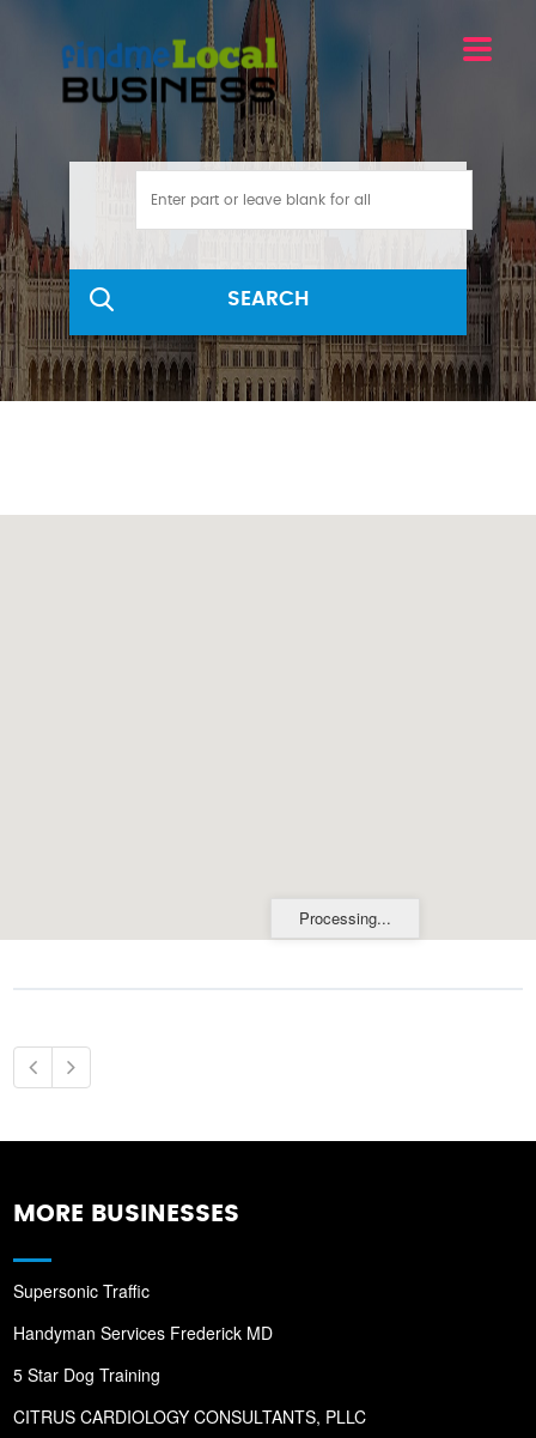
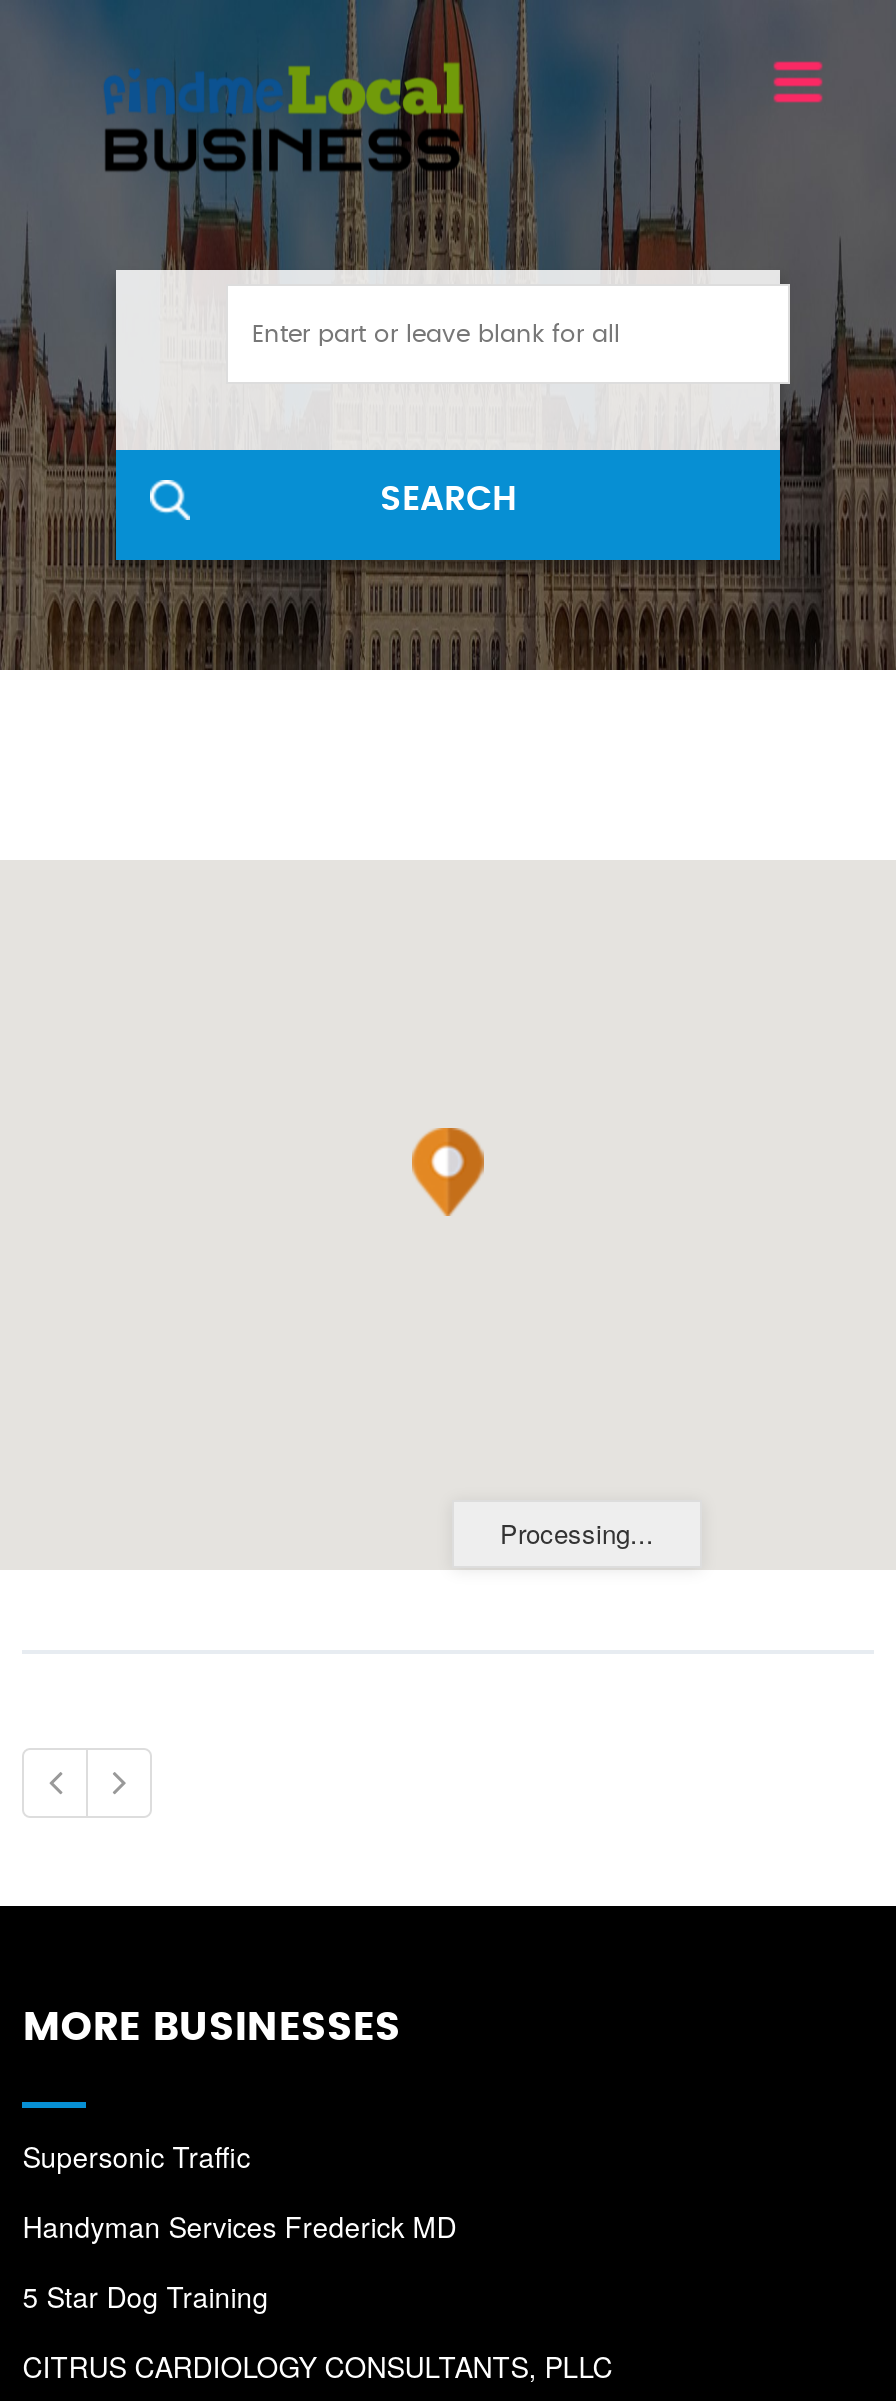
none -> [410,1126,486,1218] [image]

